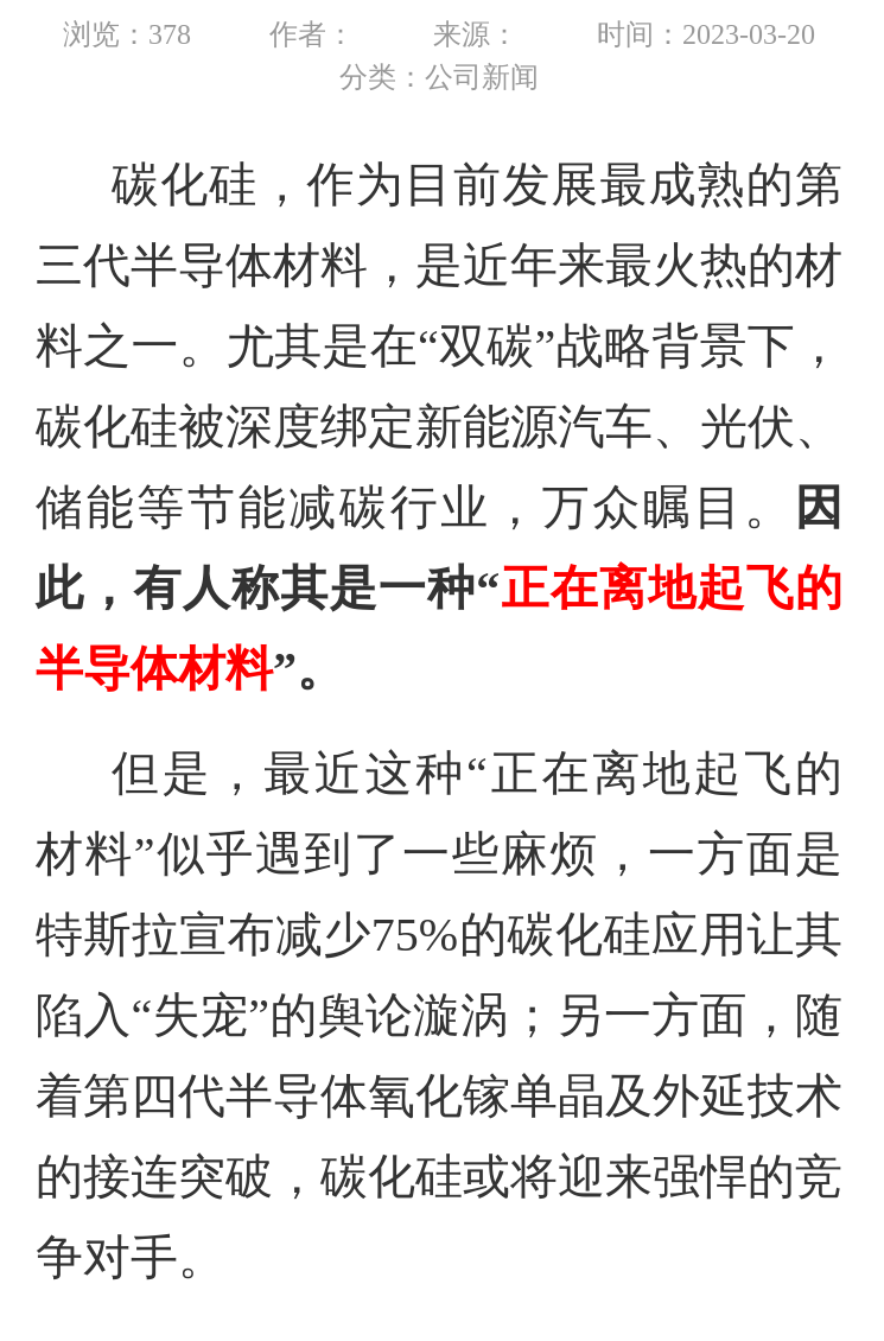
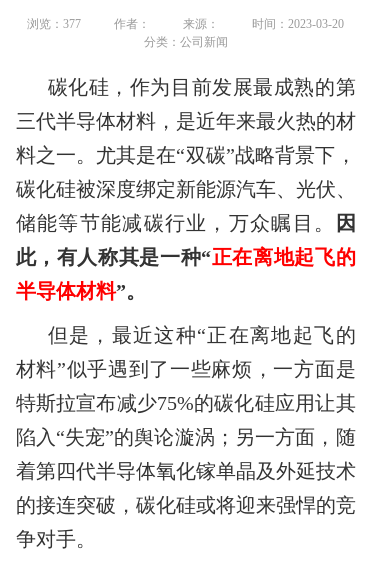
[63,18,191,51] 浏览：378 -> [27,17,81,31] 浏览：377

